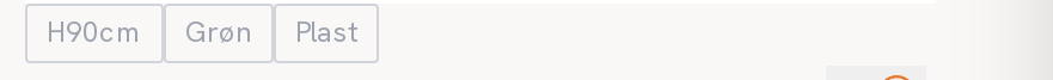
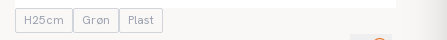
[47,13,357,51] H90cm Grøn Plast -> [24,12,154,28] H25cm Grøn Plast

